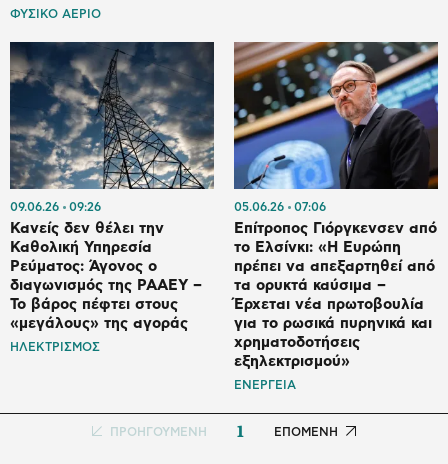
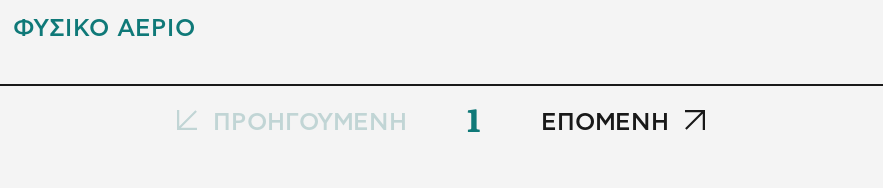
[9,42,215,353] [image] | 09.06.26 09:26 | Κανείς δεν θέλει την | Καθολική Υπηρεσία | Ρεύματος: Άγονος ο | διαγωνισμός της ΡΑΑΕΥ – | Το βάρος πέφτει στους | «μεγάλους» της αγοράς | ΗΛΕΚΤΡΙΣΜΟΣ -> none
[233,41,439,391] [image] | 05.06.26 07:06 | Επίτροπος Γιόργκενσεν από | το Ελσίνκι: «Η Ευρώπη | πρέπει να απεξαρτηθεί από | τα ορυκτά καύσιμα – | Έρχεται νέα πρωτοβουλία | για το ρωσικά πυρηνικά και | χρηματοδοτήσεις | εξηλεκτρισμού» | ΕΝΕΡΓΕΙΑ -> none

